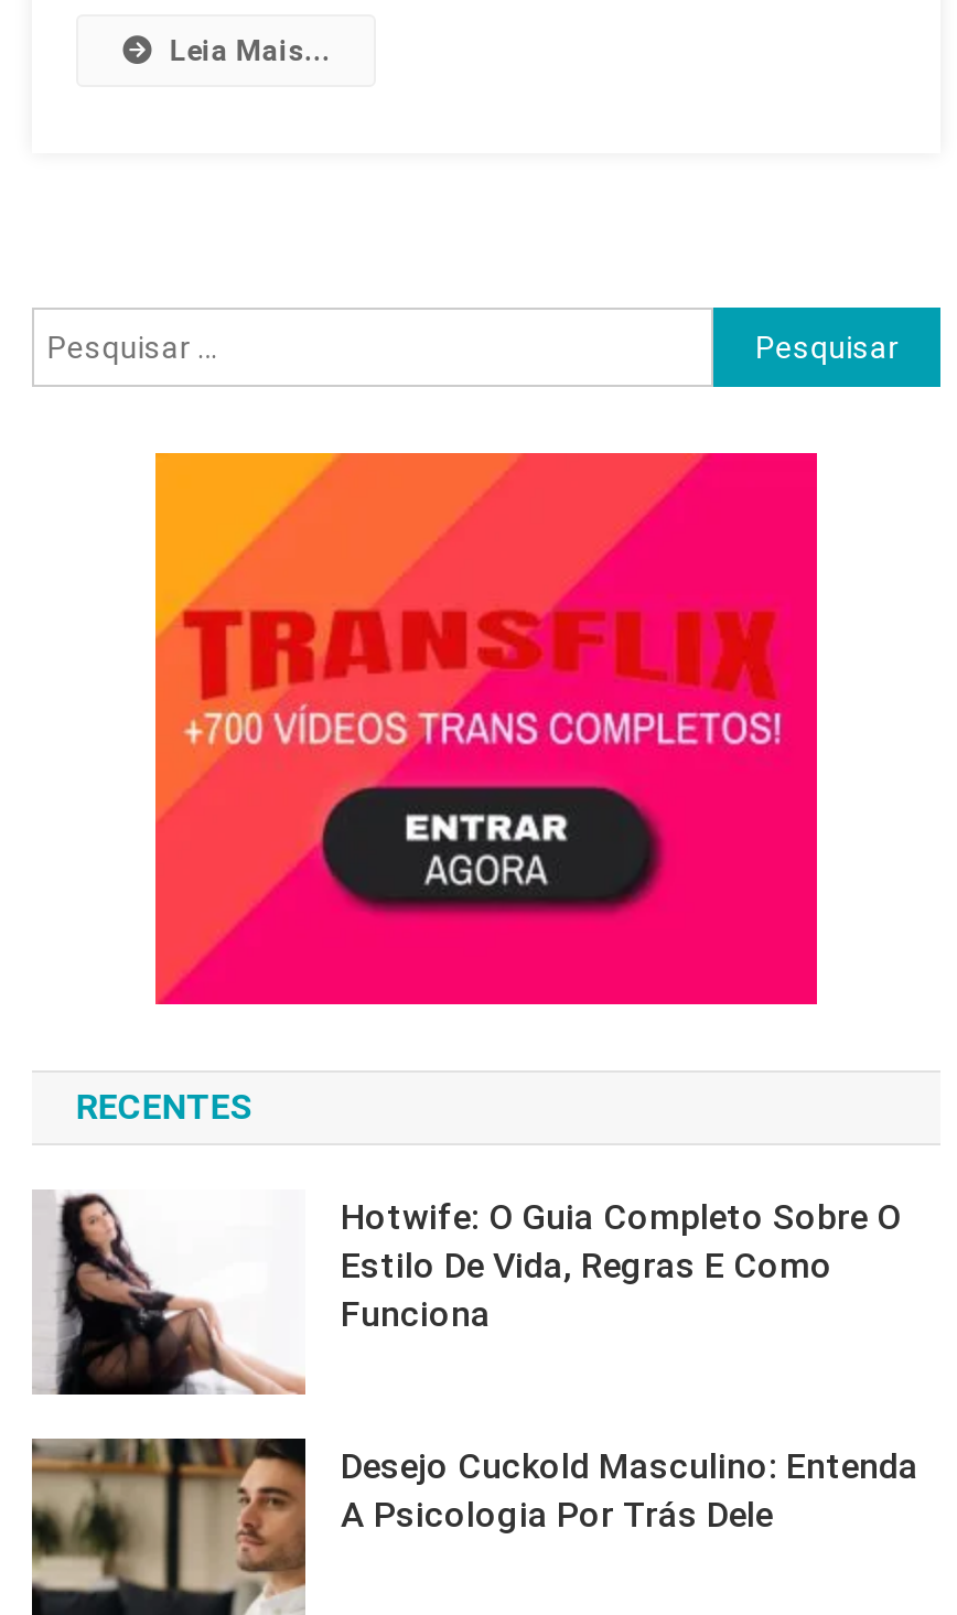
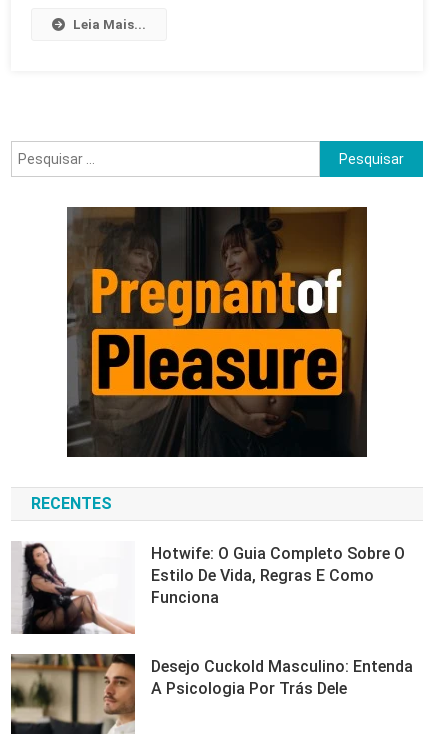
[153,451,819,1006] [image] -> [66,206,368,458] [image]

